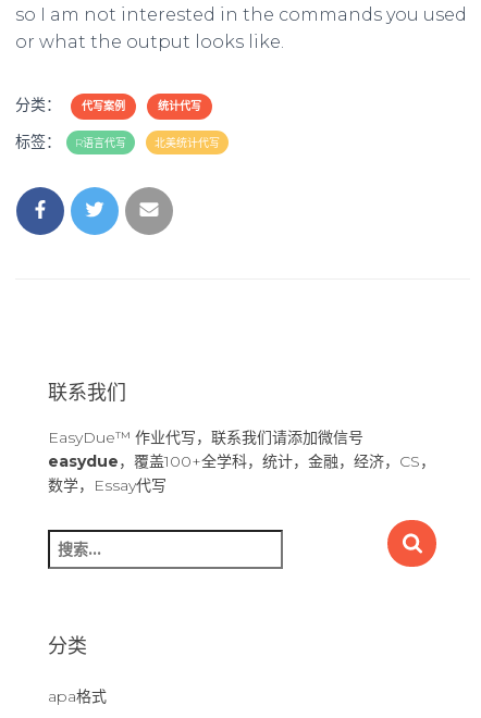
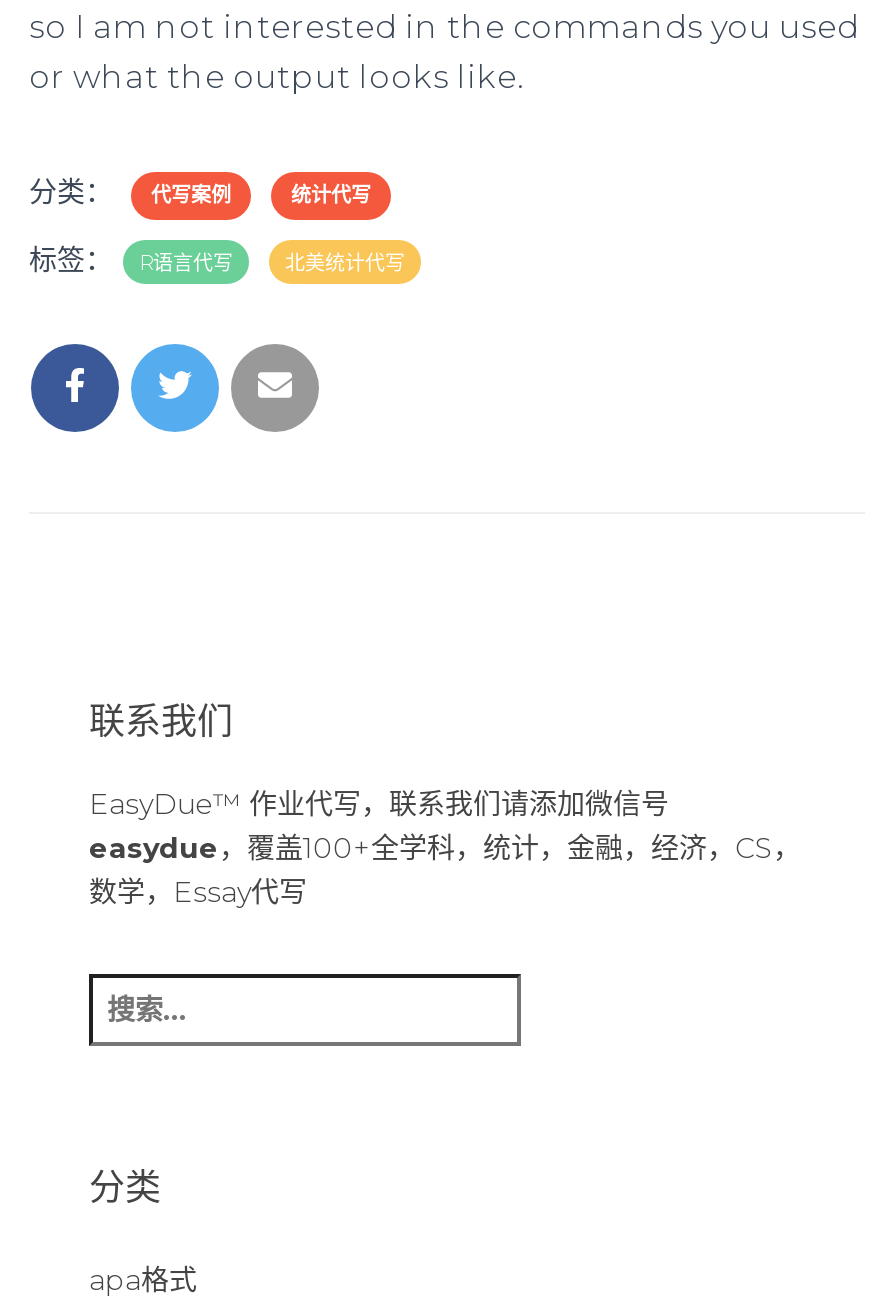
[386,519,437,568] [image] -> none

